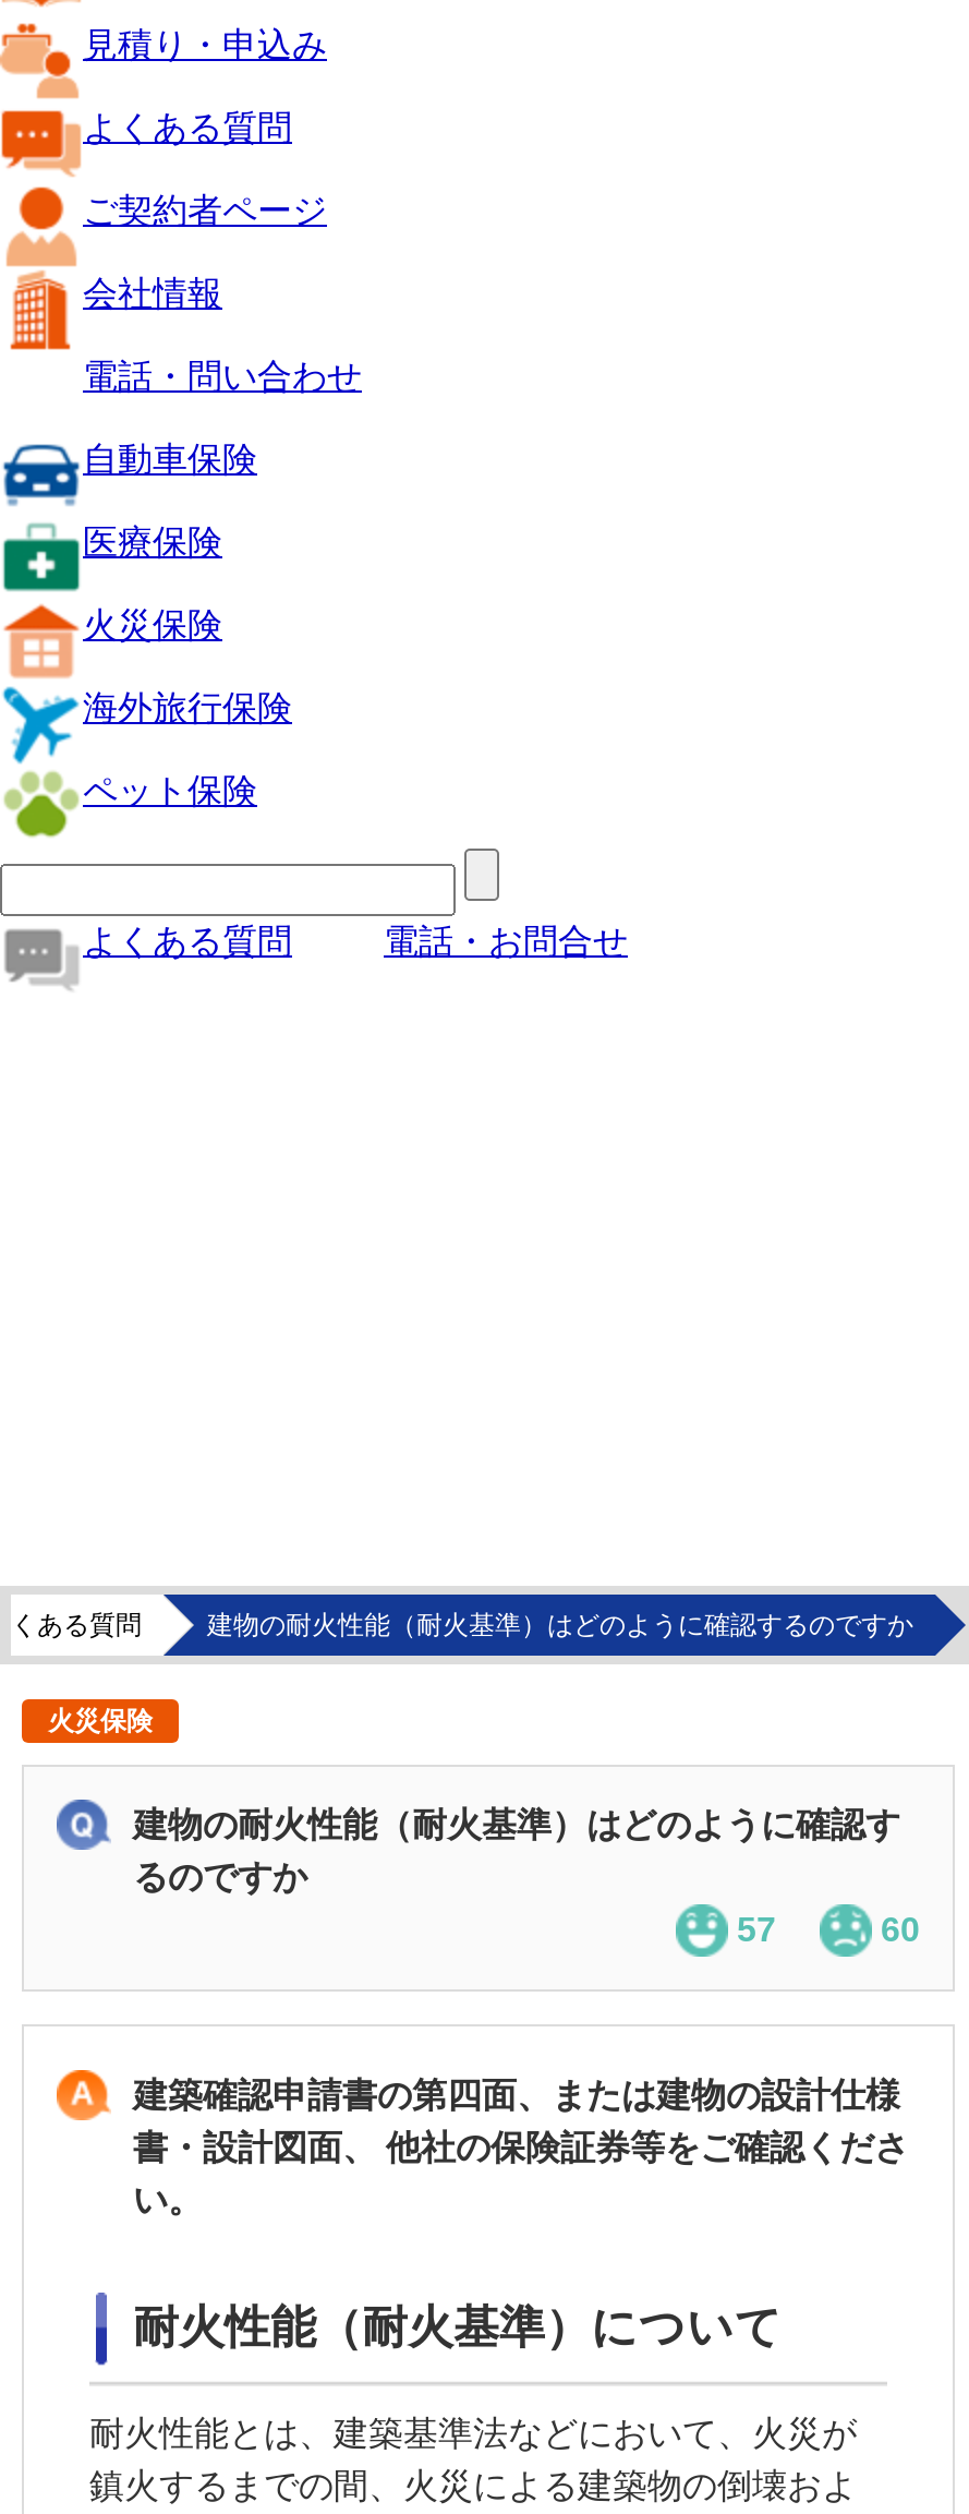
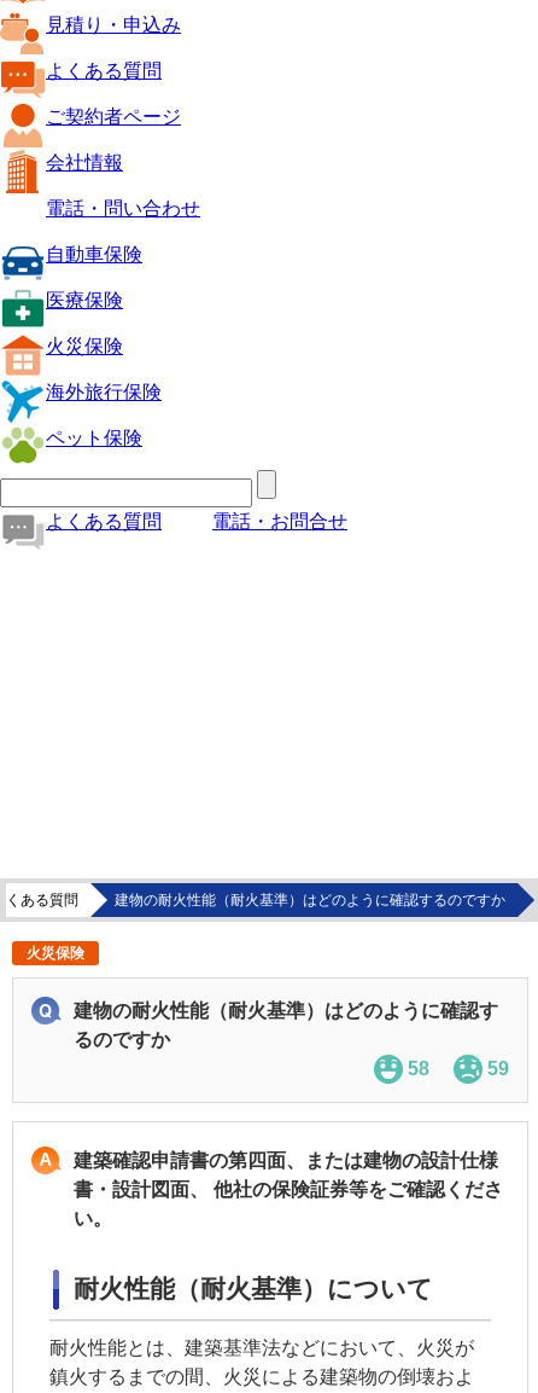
[737,1911,776,1948] 57 -> [408,1058,429,1079] 58
[881,1911,920,1948] 60 -> [487,1058,509,1079] 59

